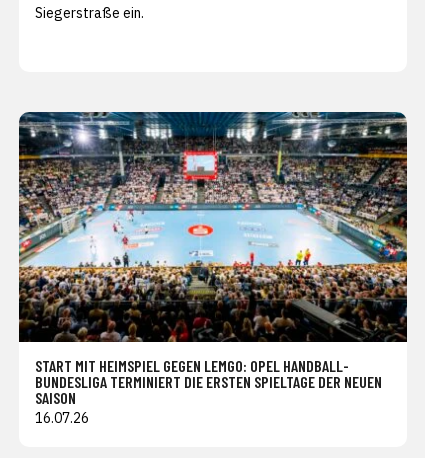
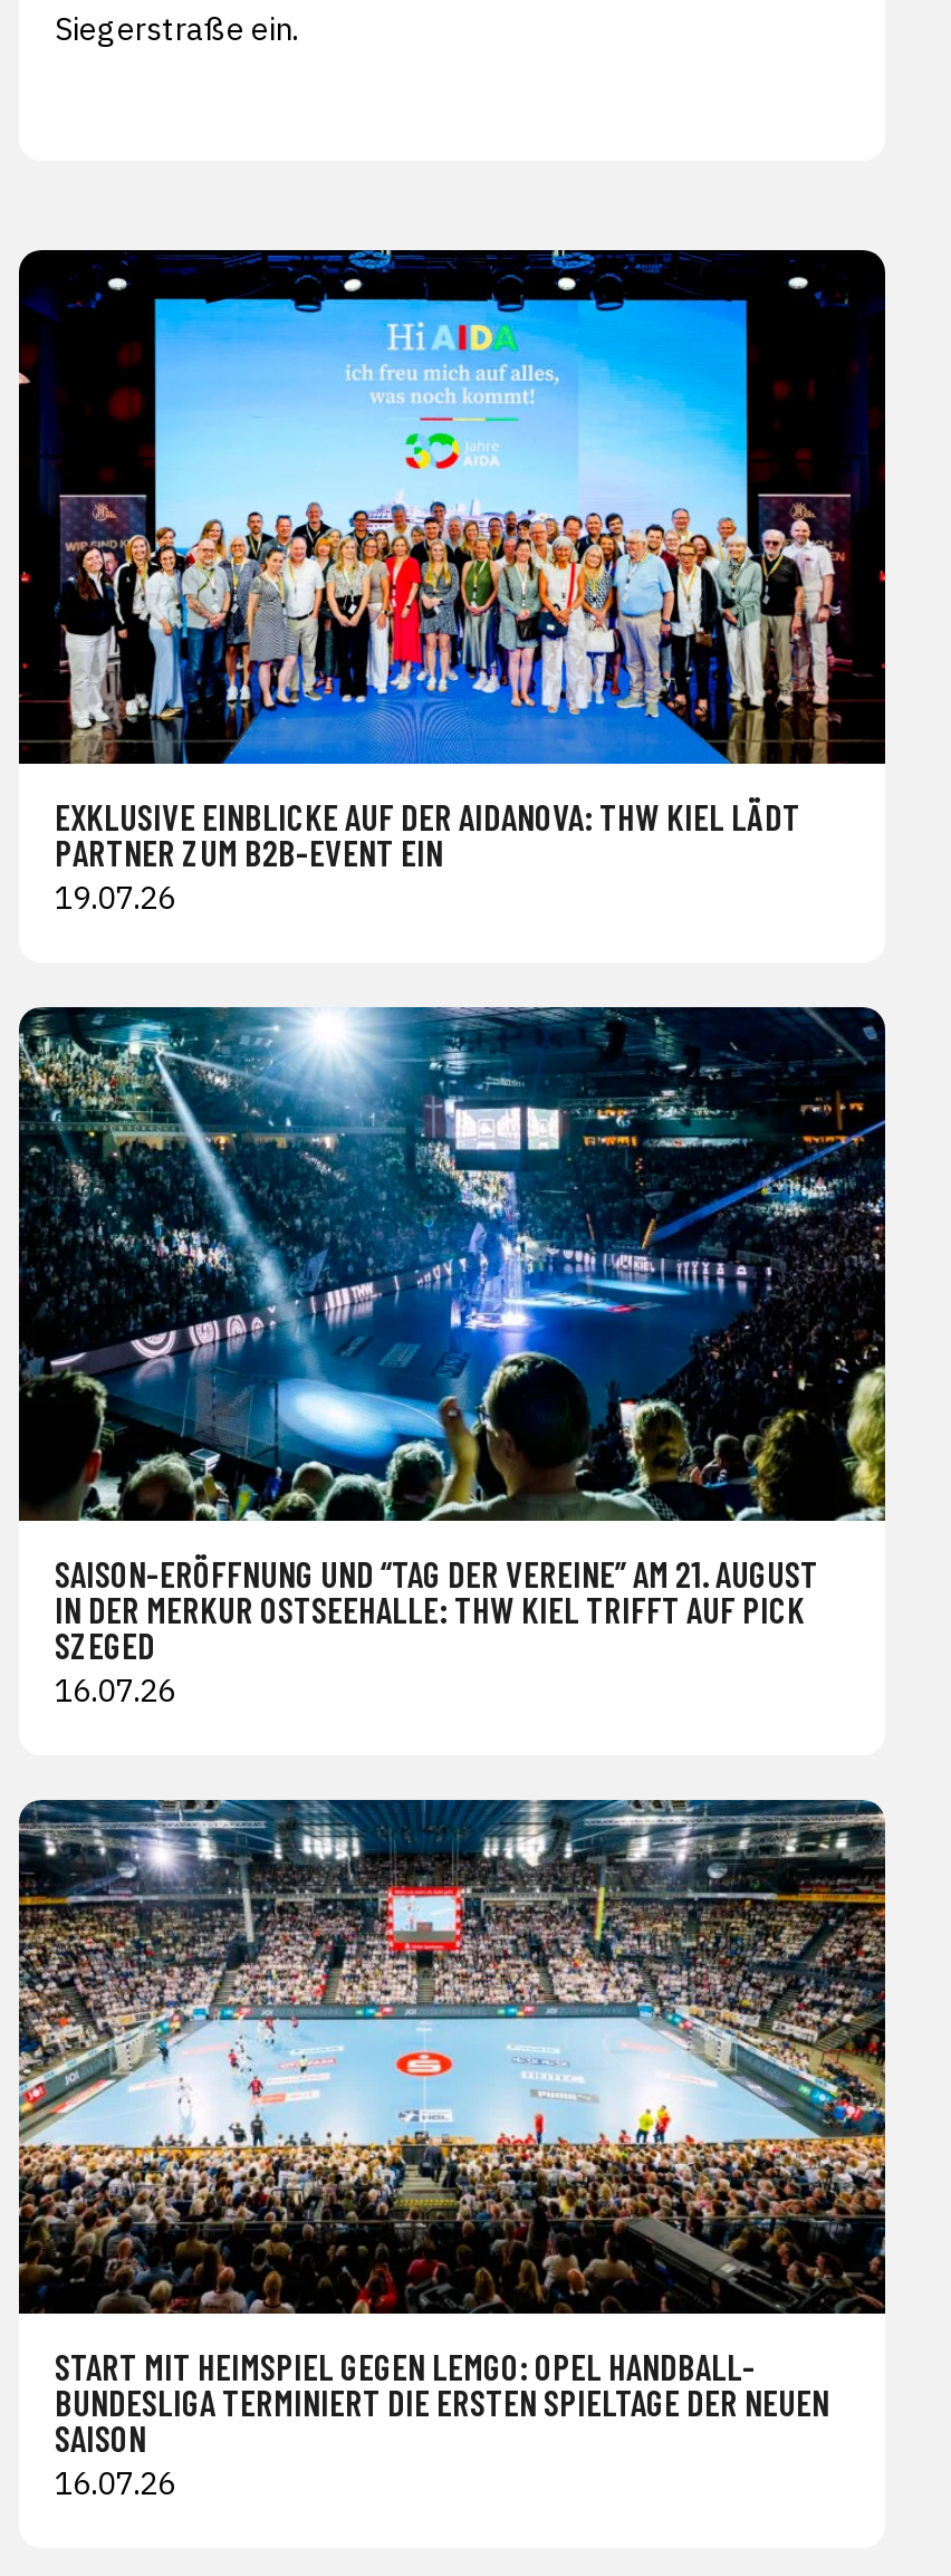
none -> [17,248,887,917] [image] | EXKLUSIVE EINBLICKE AUF DER AIDANOVA: THW KIEL LÄDT | PARTNER ZUM B2B-EVENT EIN | 19.07.26
none -> [17,1005,887,1710] [image] | SAISON-ERÖFFNUNG UND “TAG DER VEREINE” AM 21. AUGUST | IN DER MERKUR OSTSEEHALLE: THW KIEL TRIFFT AUF PICK | SZEGED | 16.07.26

